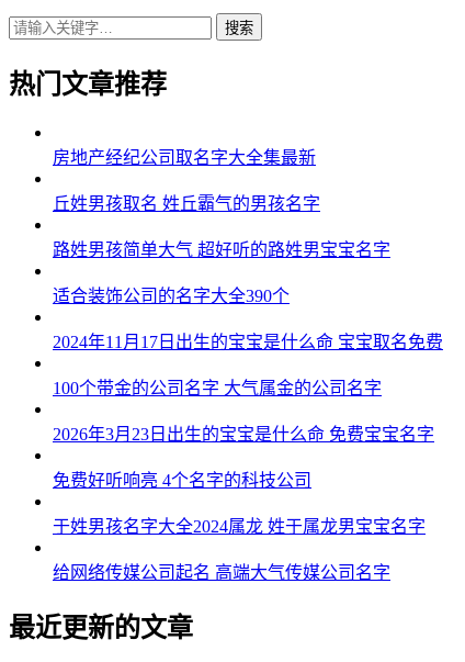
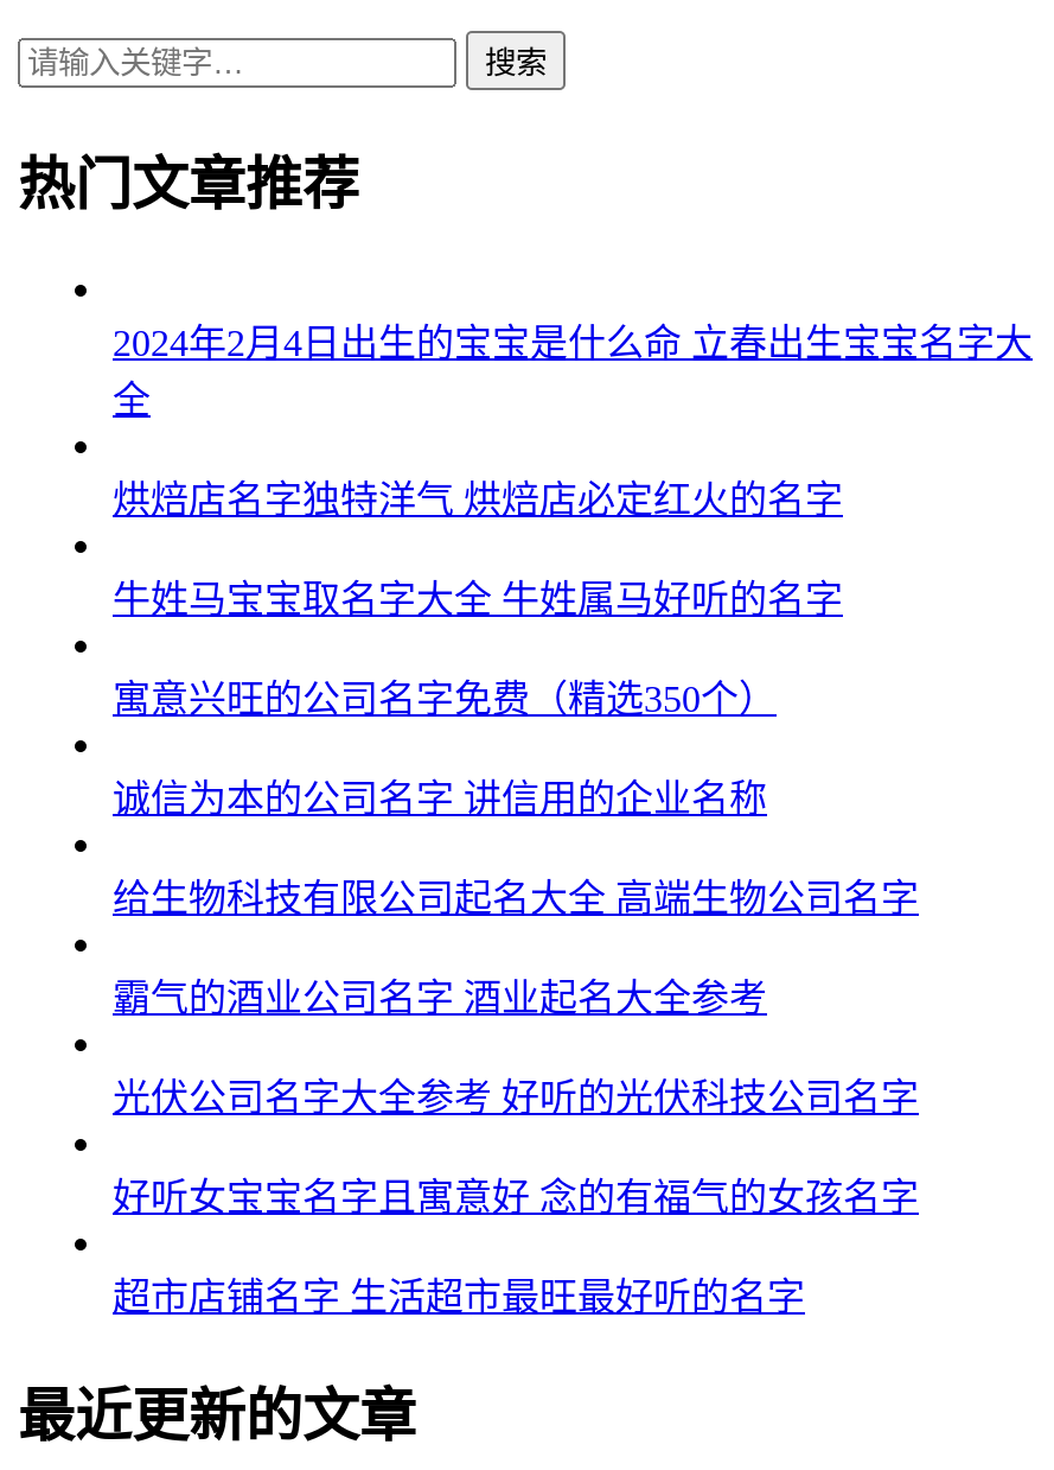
[53,148,316,167] 房地产经纪公司取名字大全集最新 -> [113,323,1033,420] 2024年2月4日出生的宝宝是什么命 立春出生宝宝名字大 | 全
[53,194,320,213] 丘姓男孩取名 姓丘霸气的男孩名字 -> [113,480,843,520] 烘焙店名字独特洋气 烘焙店必定红火的名字
[53,241,390,259] 路姓男孩简单大气 超好听的路姓男宝宝名字 -> [113,579,843,620] 牛姓马宝宝取名字大全 牛姓属马好听的名字
[53,287,290,305] 适合装饰公司的名字大全390个 -> [113,679,777,719] 寓意兴旺的公司名字免费（精选350个）
[53,333,443,351] 2024年11月17日出生的宝宝是什么命 宝宝取名免费 -> [113,779,767,819] 诚信为本的公司名字 讲信用的企业名称
[53,379,382,398] 100个带金的公司名字 大气属金的公司名字 -> [113,878,919,919] 给生物科技有限公司起名大全 高端生物公司名字
[53,425,434,444] 2026年3月23日出生的宝宝是什么命 免费宝宝名字 -> [113,978,767,1018] 霸气的酒业公司名字 酒业起名大全参考
[53,471,311,490] 免费好听响亮 4个名字的科技公司 -> [113,1078,919,1118] 光伏公司名字大全参考 好听的光伏科技公司名字
[53,517,426,536] 于姓男孩名字大全2024属龙 姓于属龙男宝宝名字 -> [113,1177,919,1218] 好听女宝宝名字且寓意好 念的有福气的女孩名字
[53,563,390,582] 给网络传媒公司起名 高端大气传媒公司名字 -> [113,1277,805,1317] 超市店铺名字 生活超市最旺最好听的名字

